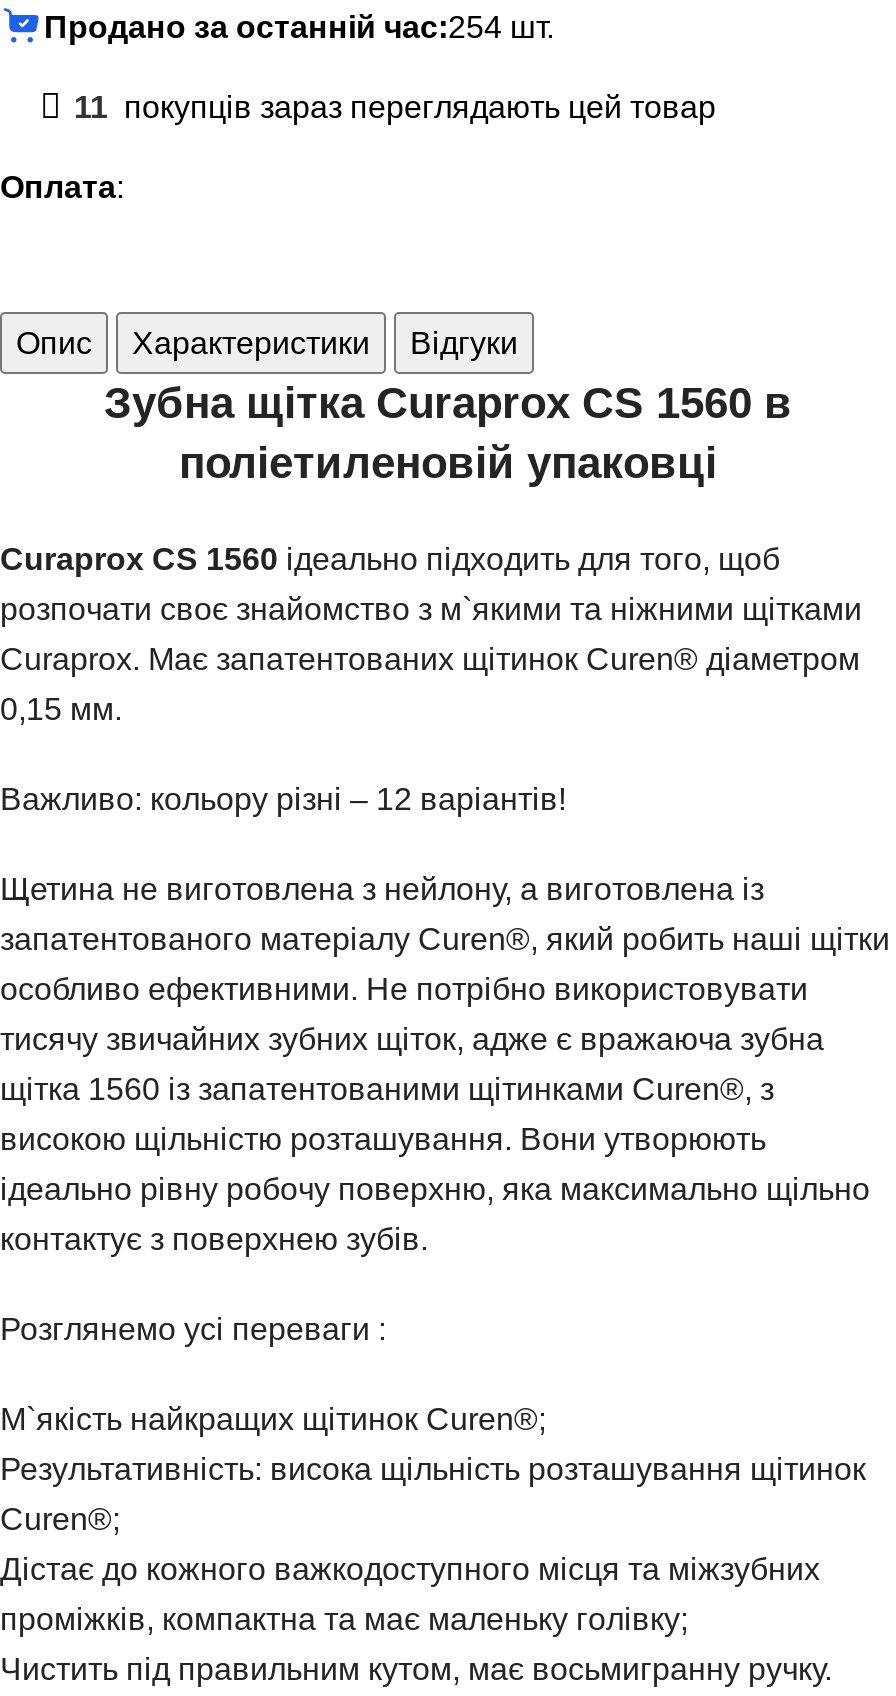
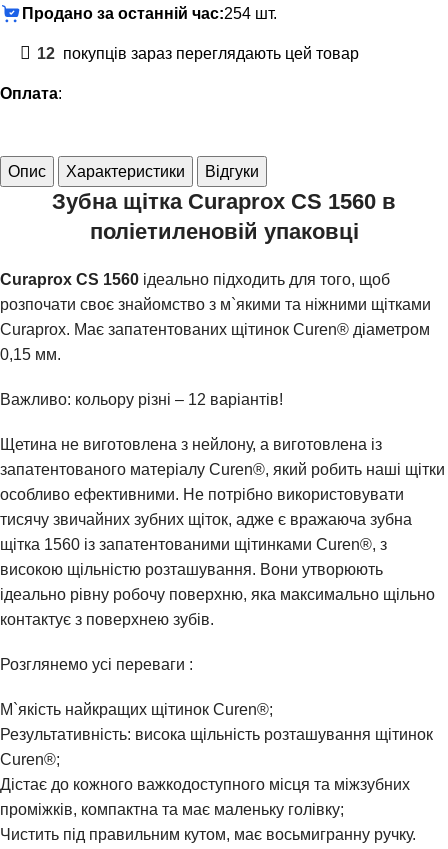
[74,89,716,123] 11 покупців зараз переглядають цей товар -> [37,45,359,62] 12 покупців зараз переглядають цей товар

